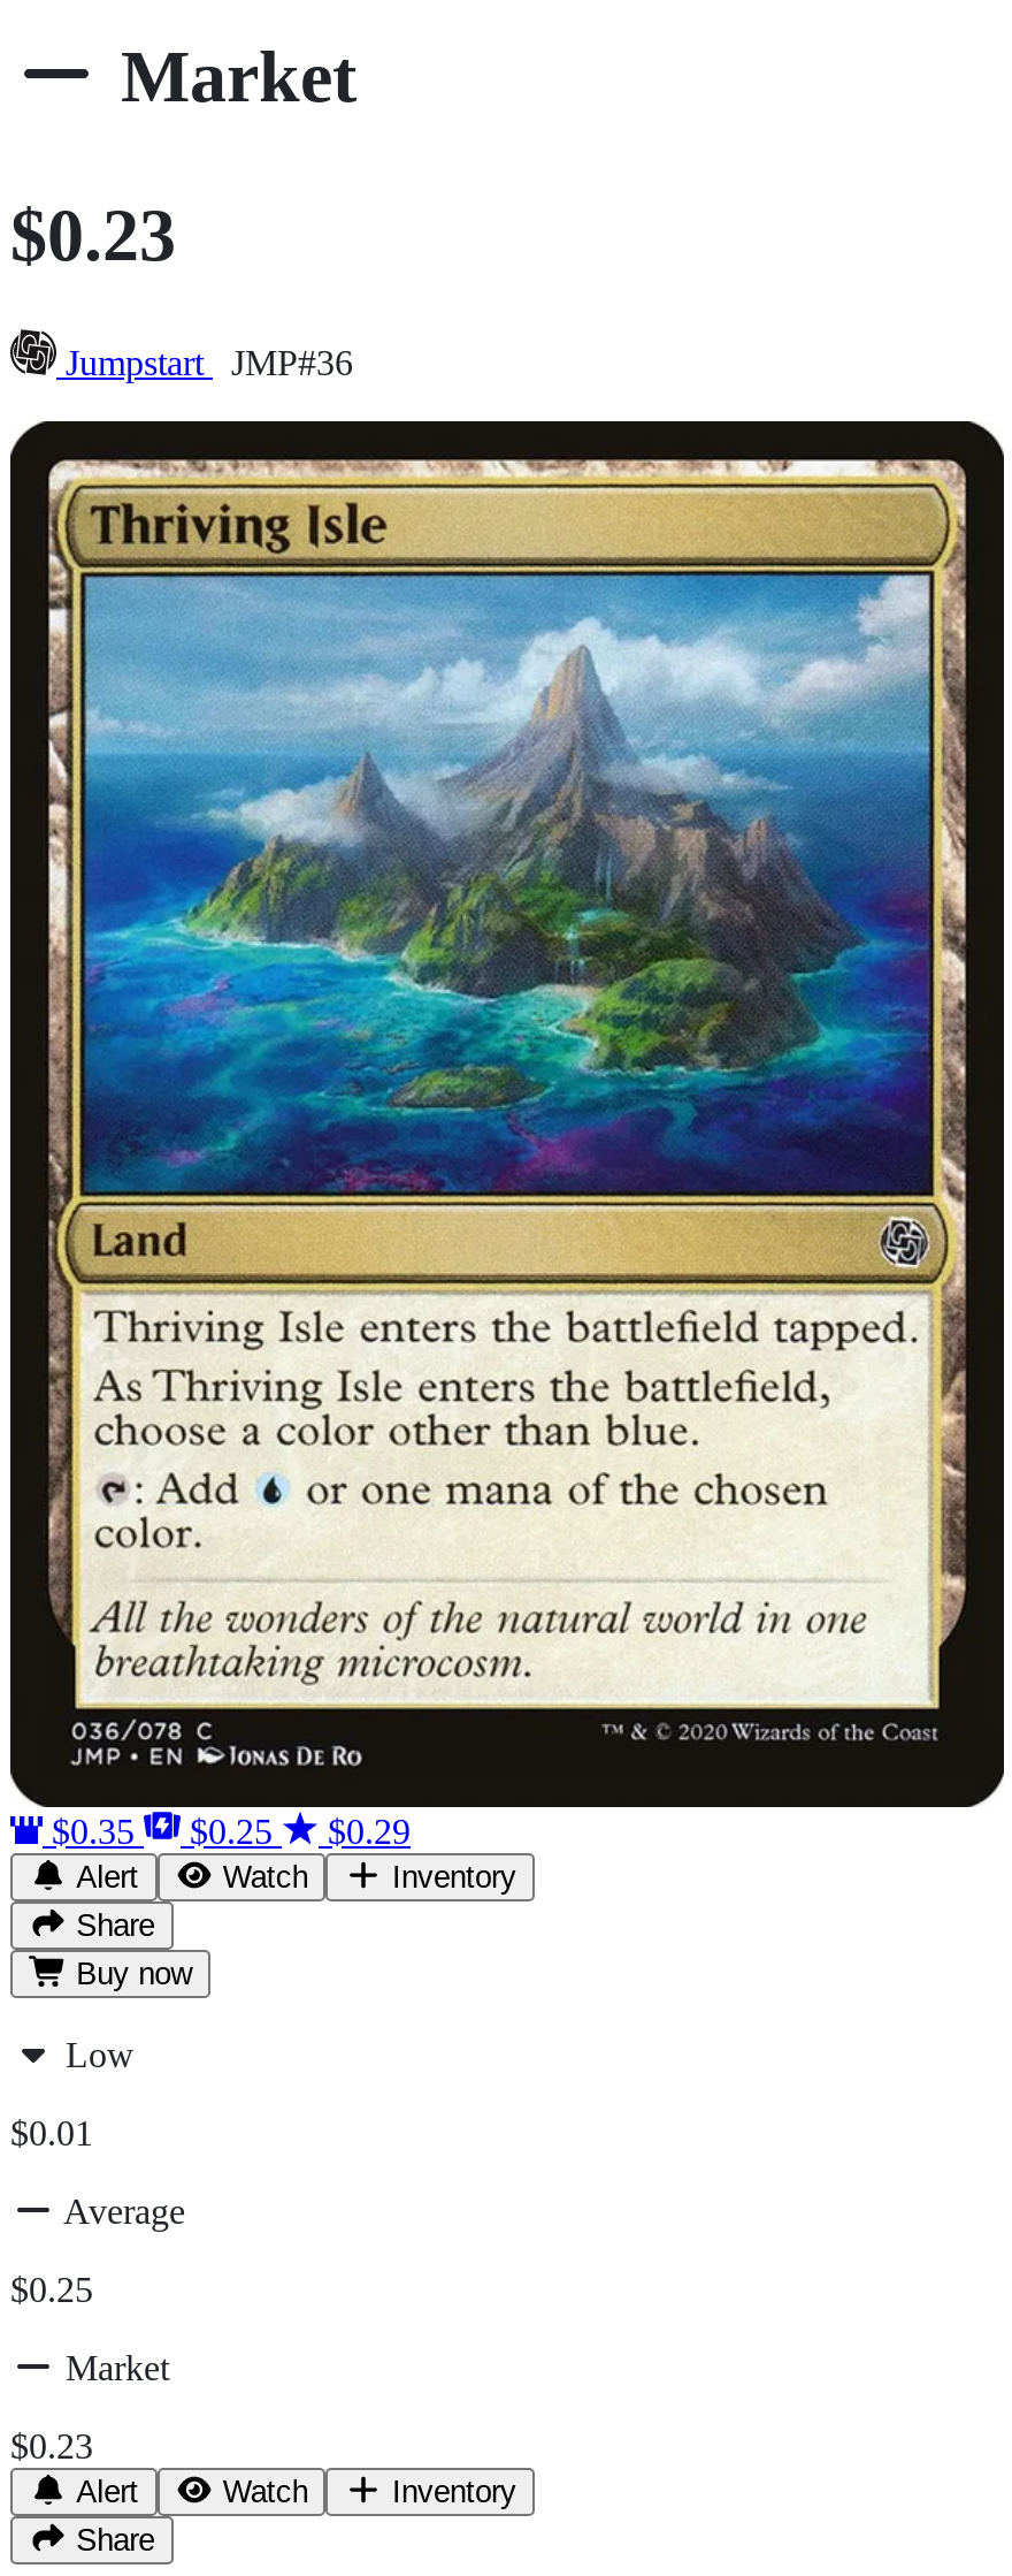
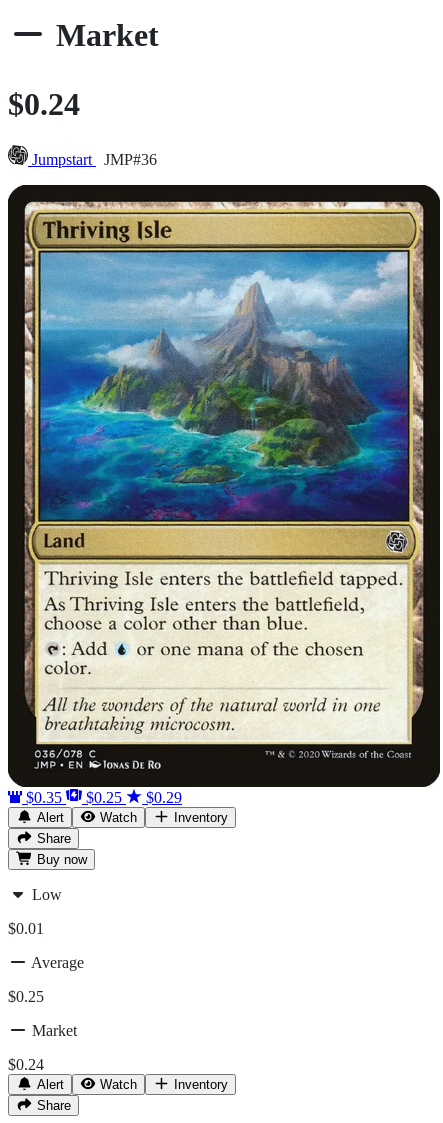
[10,194,176,277] $0.23 -> [8,86,80,122] $0.24
[10,2426,93,2465] $0.23 -> [8,1056,44,1073] $0.24

